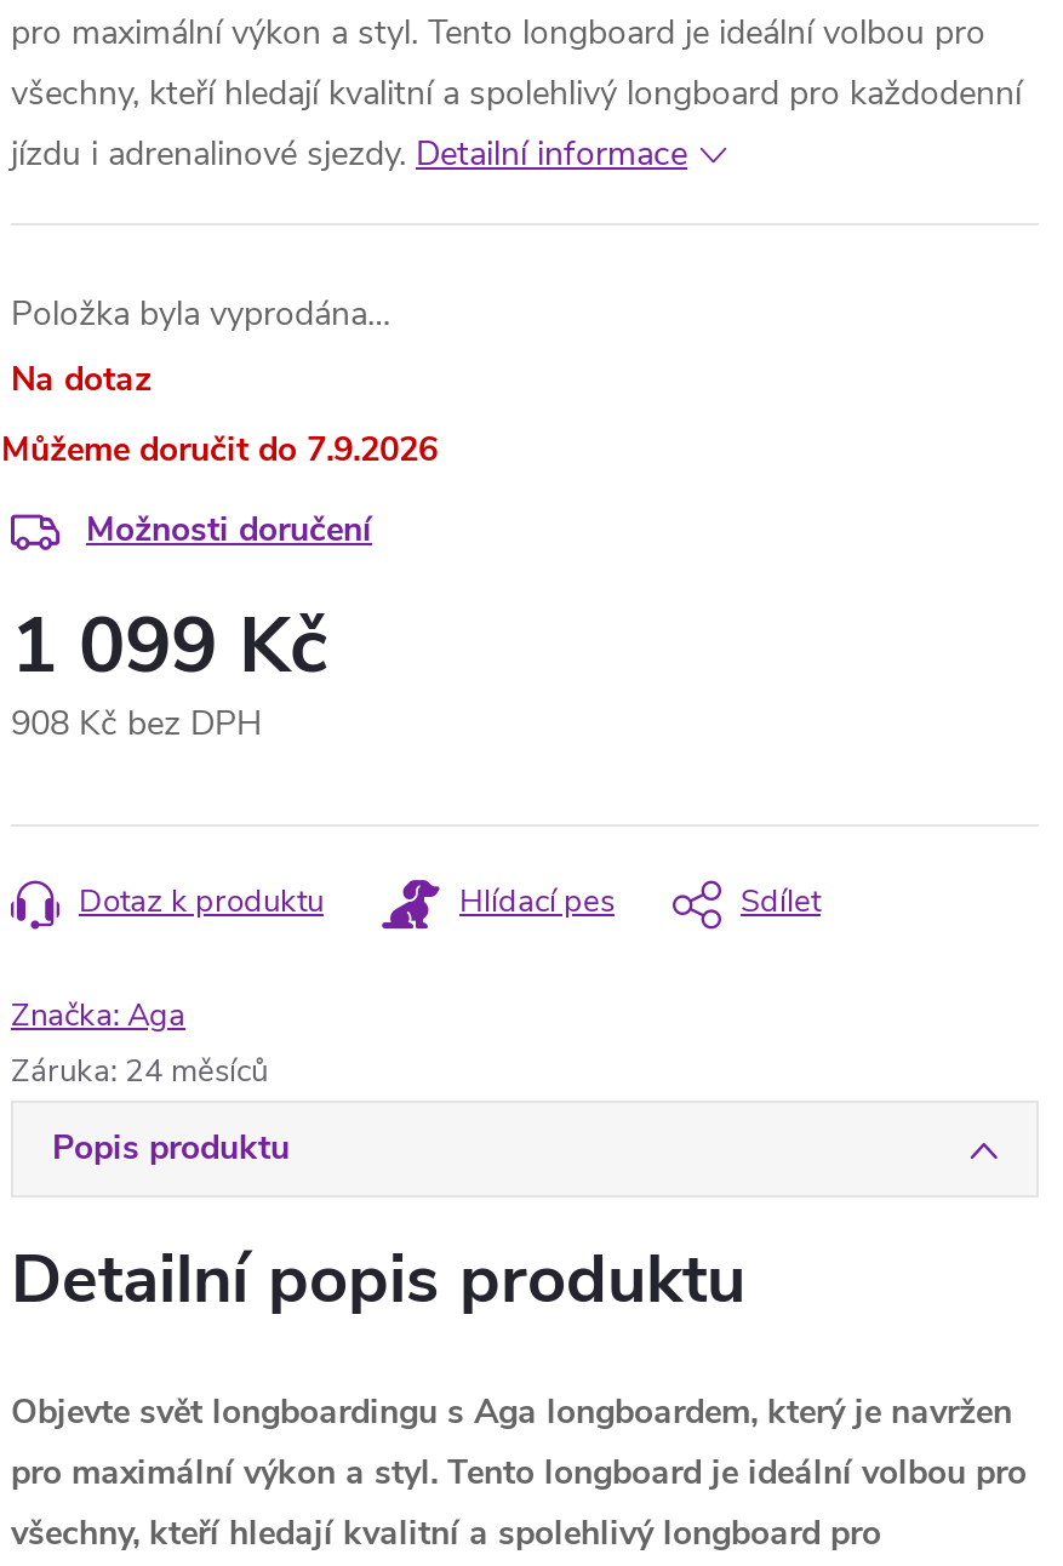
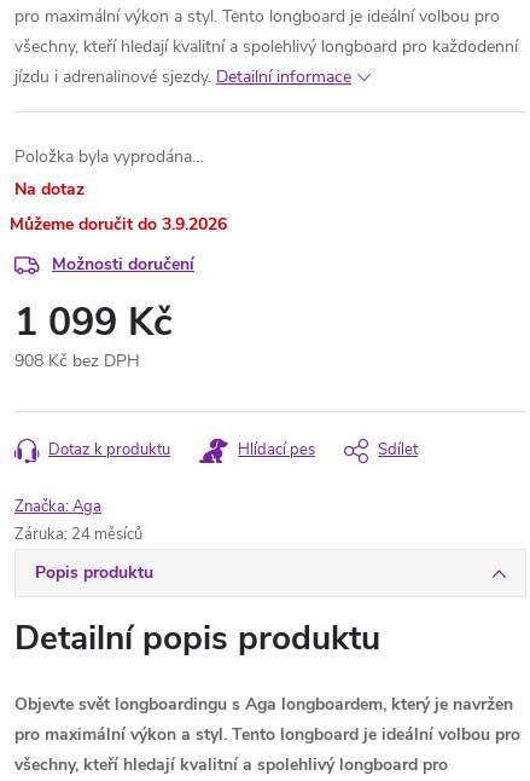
[307,427,438,473] 7.9.2026 -> [162,213,227,236] 3.9.2026

